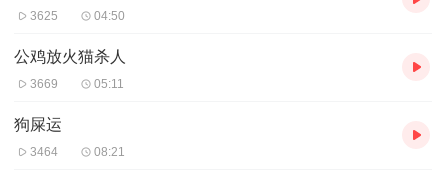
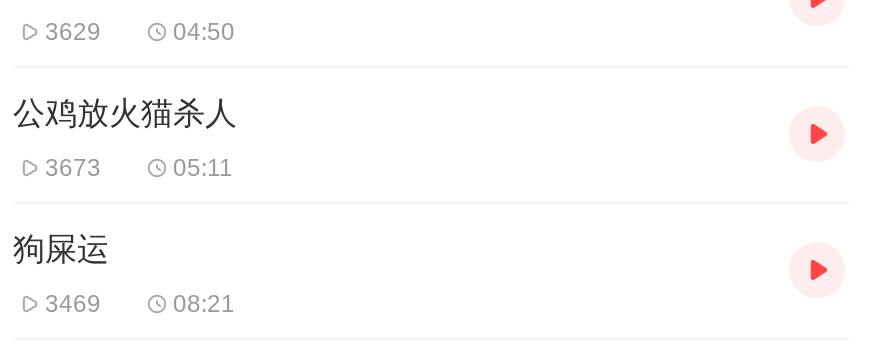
[30,9,58,23] 3625 -> [45,18,101,46] 3629
[30,77,58,91] 3669 -> [45,154,101,182] 3673
[30,145,58,159] 3464 -> [45,290,101,318] 3469

